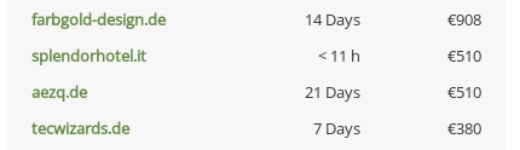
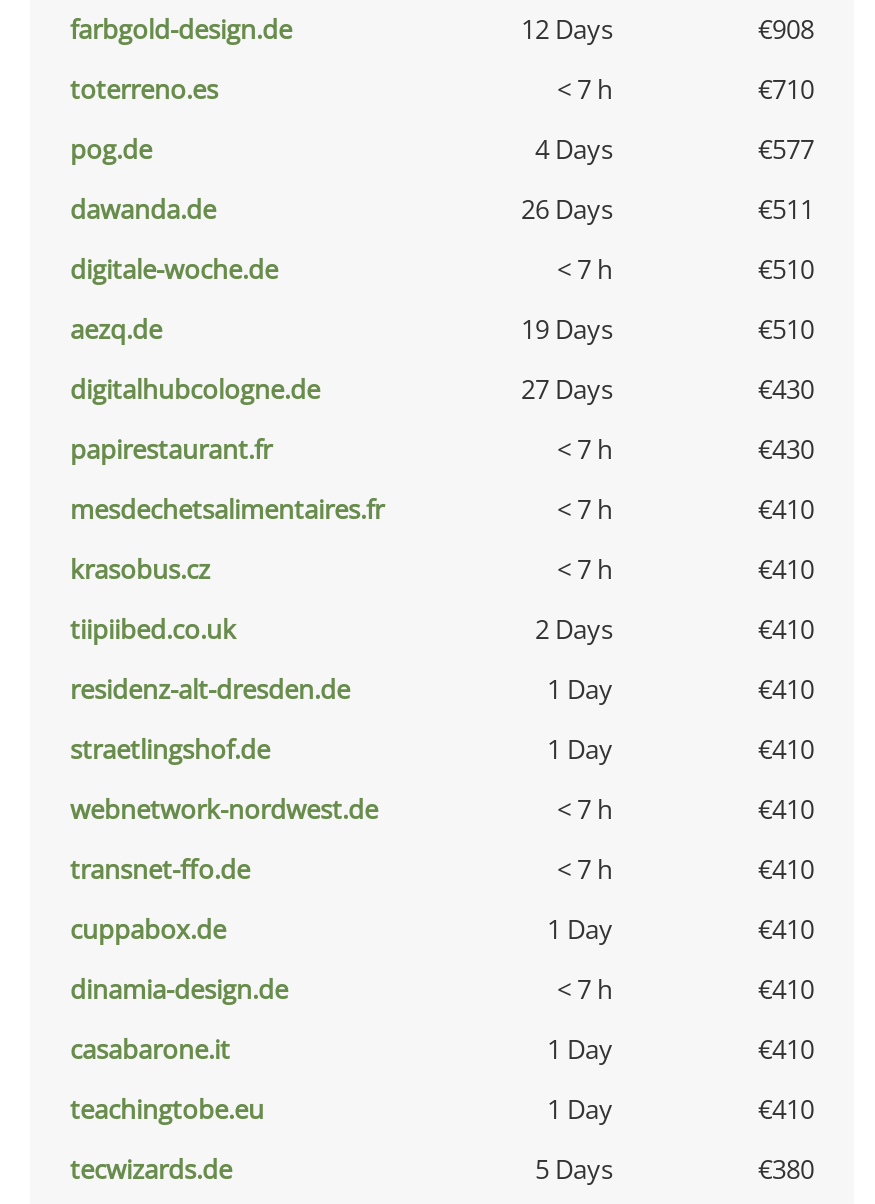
[304,8,360,30] 14 Days -> [521,11,613,47] 12 Days
[31,45,360,67] splendorhotel.it | < 11 h -> [70,71,814,287] toterreno.es | < 7 h | €710 | pog.de | 4 Days | €577 | dawanda.de | 26 Days | €511 | digitale-woche.de | < 7 h
[304,81,360,103] 21 Days -> [521,311,613,347] 19 Days
none -> [70,371,814,1127] digitalhubcologne.de | 27 Days | €430 | papirestaurant.fr | < 7 h | €430 | mesdechetsalimentaires.fr | < 7 h | €410 | krasobus.cz | < 7 h | €410 | tiipiibed.co.uk | 2 Days | €410 | residenz-alt-dresden.de | 1 Day | €410 | straetlingshof.de | 1 Day | €410 | webnetwork-nordwest.de | < 7 h | €410 | transnet-ffo.de | < 7 h | €410 | cuppabox.de | 1 Day | €410 | dinamia-design.de | < 7 h | €410 | casabarone.it | 1 Day | €410 | teachingtobe.eu | 1 Day | €410
[313,117,360,139] 7 Days -> [535,1151,613,1187] 5 Days

